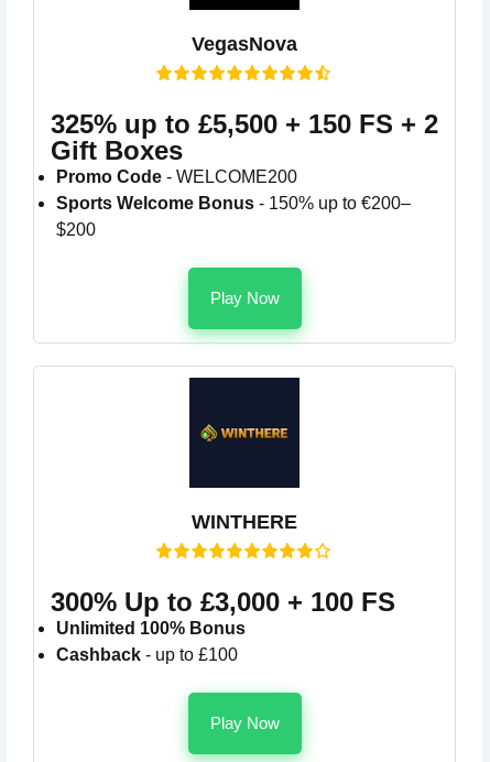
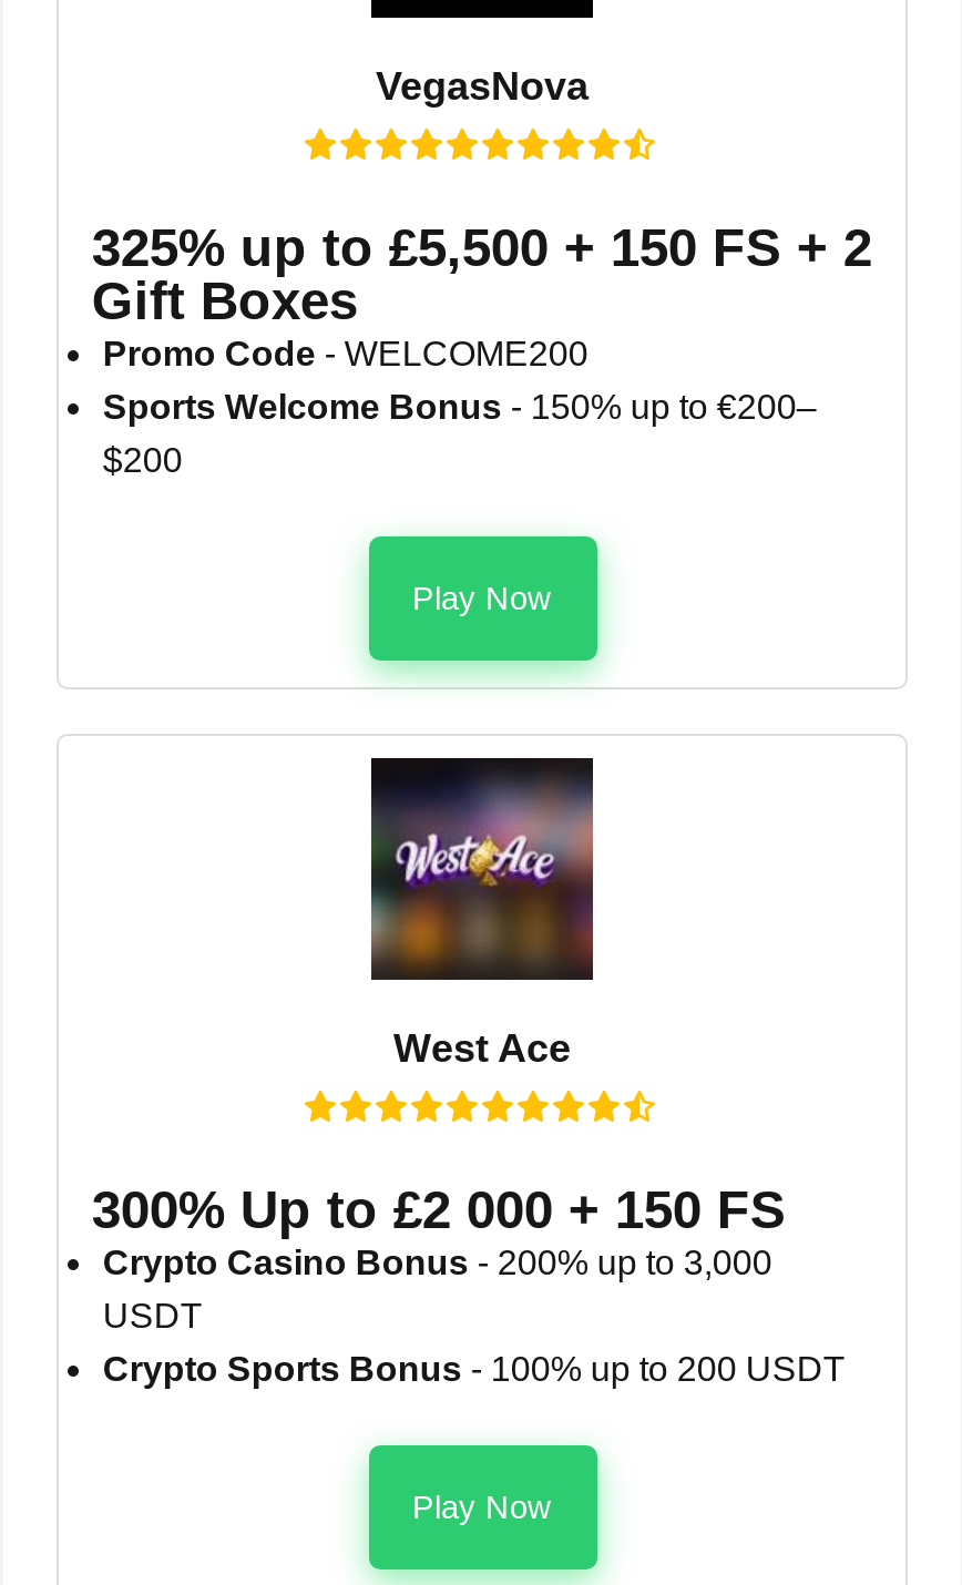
[188,387,301,534] [image] | WINTHERE -> [369,774,595,1072] [image] | West Ace
[51,587,395,665] 300% Up to £3,000 + 100 FS | Unlimited 100% Bonus | Cashback - up to £100 -> [92,1180,845,1389] 300% Up to £2 000 + 150 FS | Crypto Casino Bonus - 200% up to 3,000 | USDT | Crypto Sports Bonus - 100% up to 200 USDT

